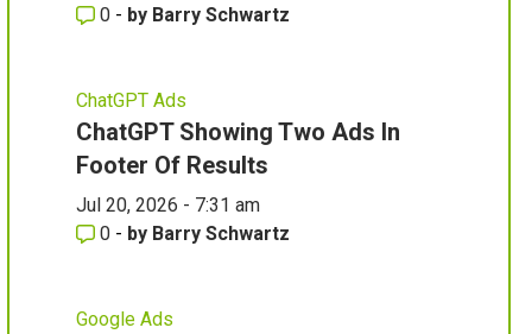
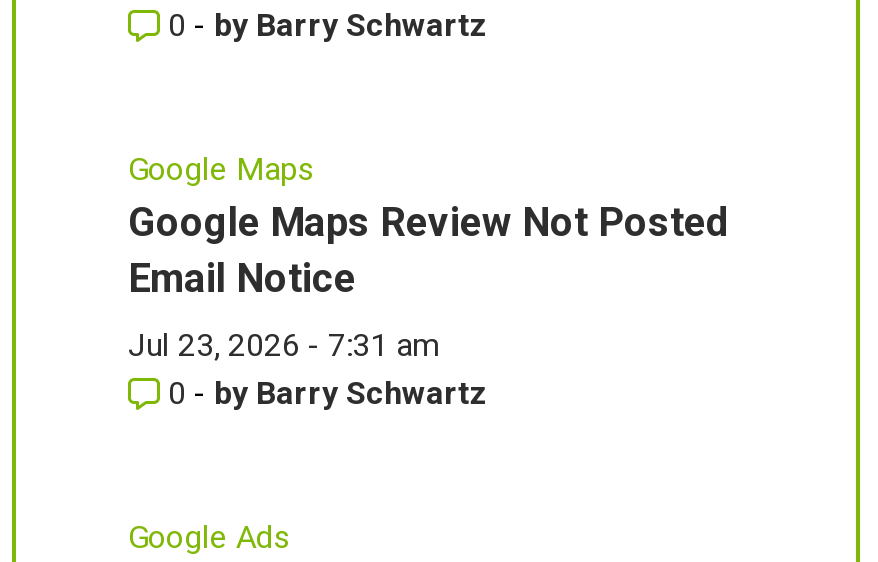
[76,89,400,179] ChatGPT Ads | ChatGPT Showing Two Ads In | Footer Of Results -> [128,150,730,302] Google Maps | Google Maps Review Not Posted | Email Notice
[76,194,260,216] Jul 20, 2026 - 7:31 am -> [128,326,438,364] Jul 23, 2026 - 7:31 am

